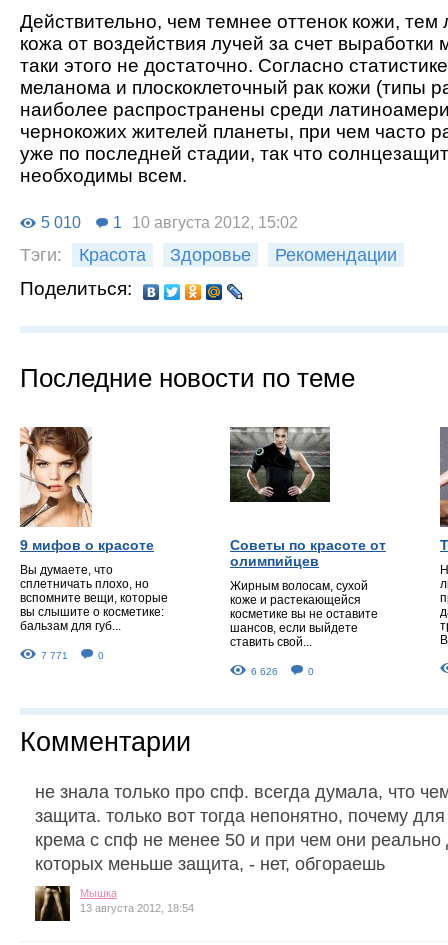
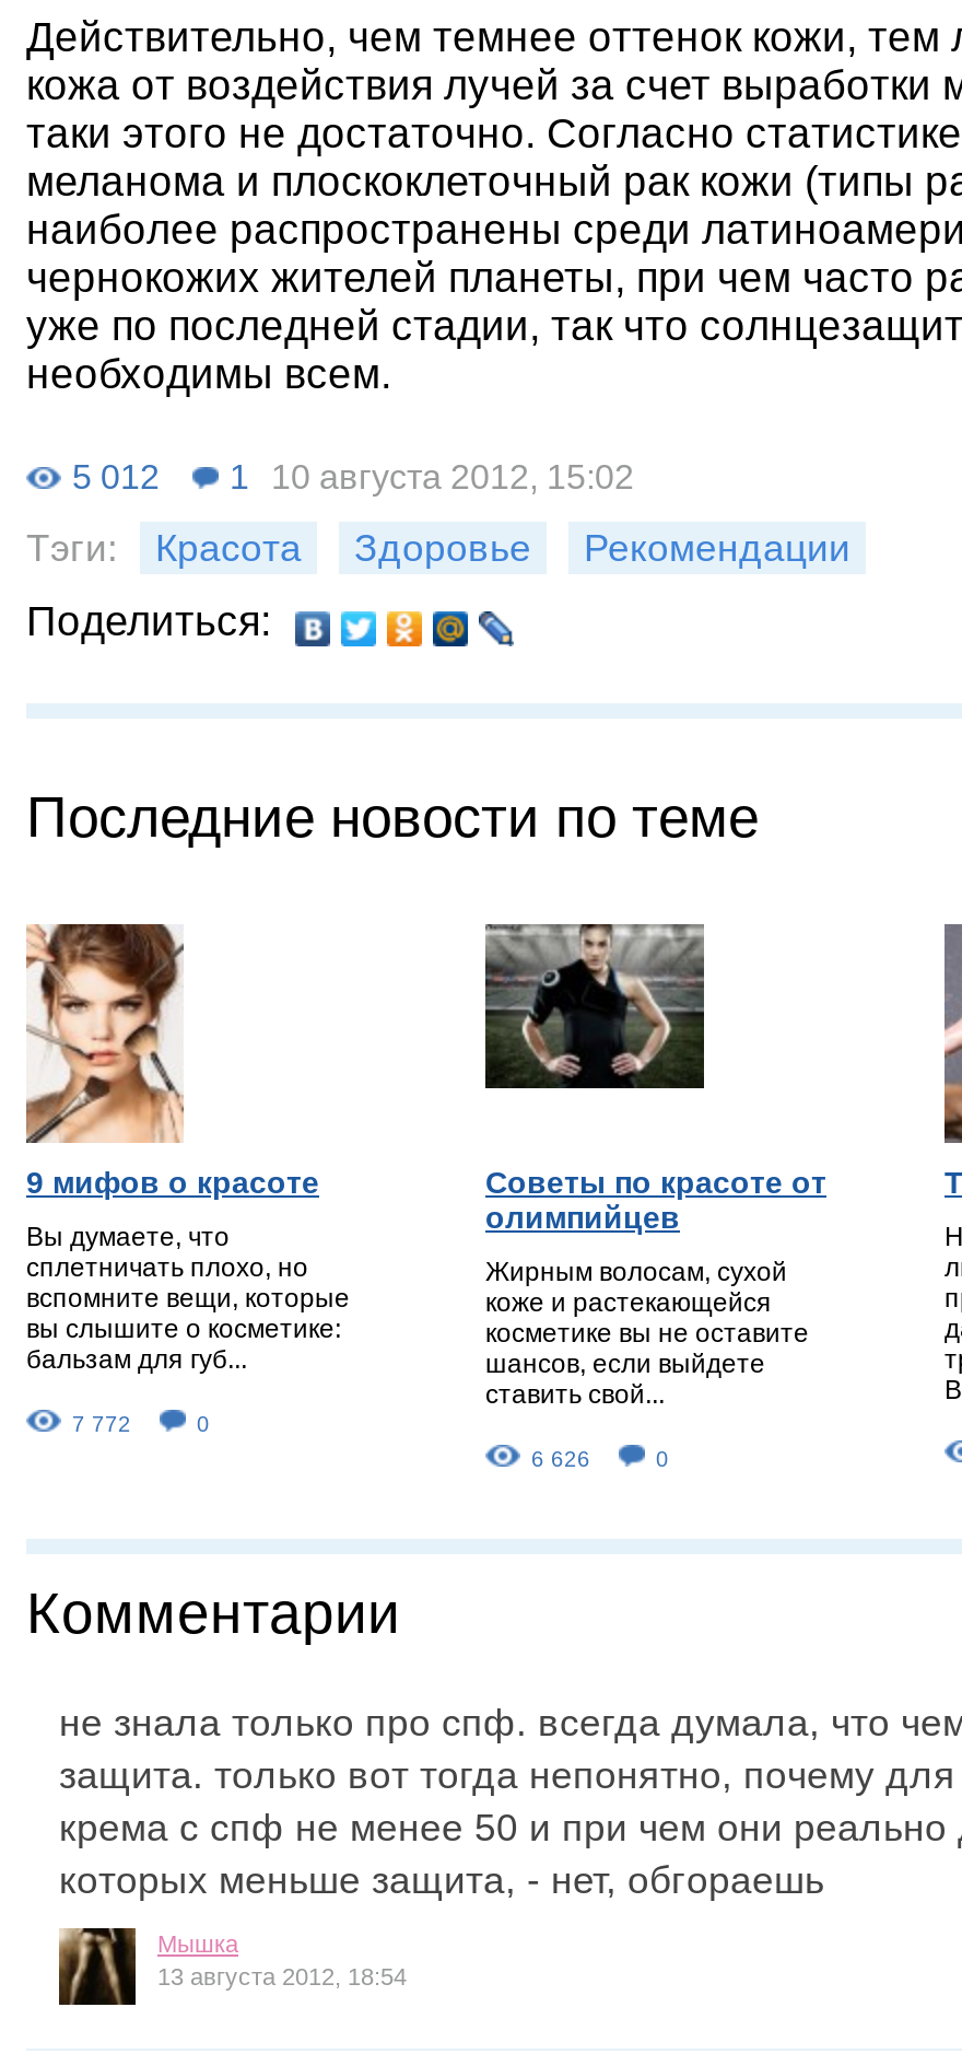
[41,213,298,230] 5 010 1 10 августа 2012, 15:02 -> [72,457,634,494] 5 012 1 10 августа 2012, 15:02
[41,650,68,661] 7 771 -> [72,1412,131,1436] 7 772

